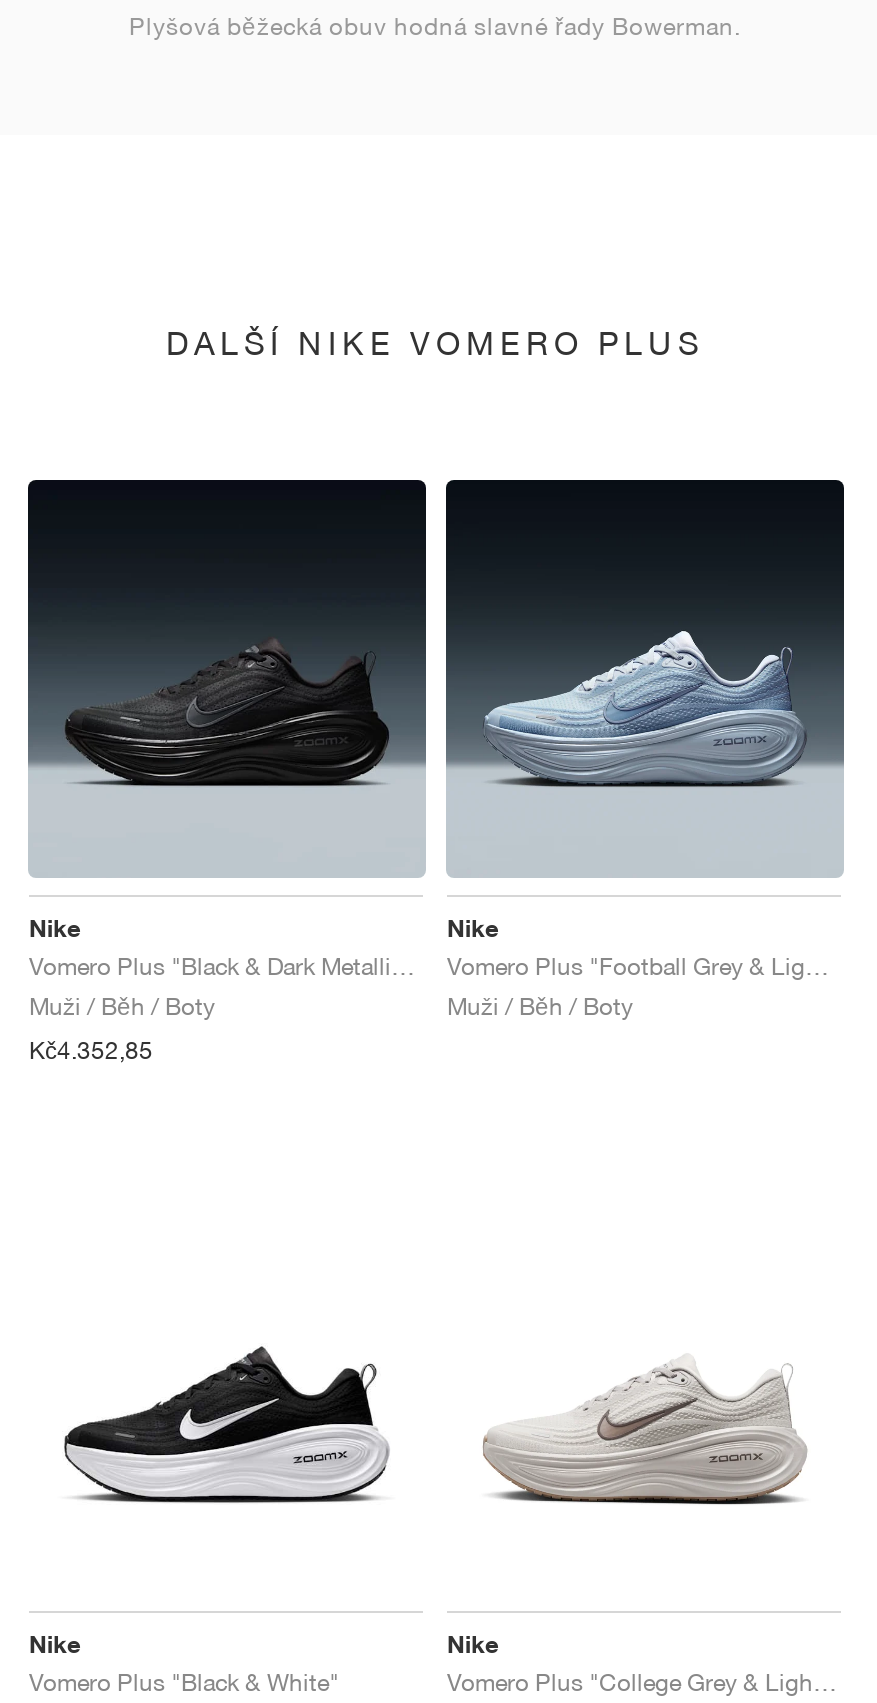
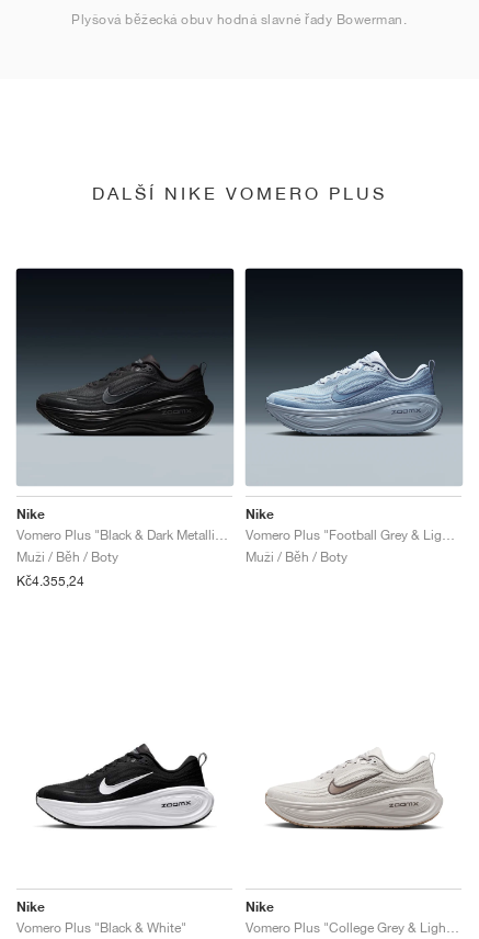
[29,1034,153,1064] Kč4.352,85 -> [16,572,84,589] Kč4.355,24

